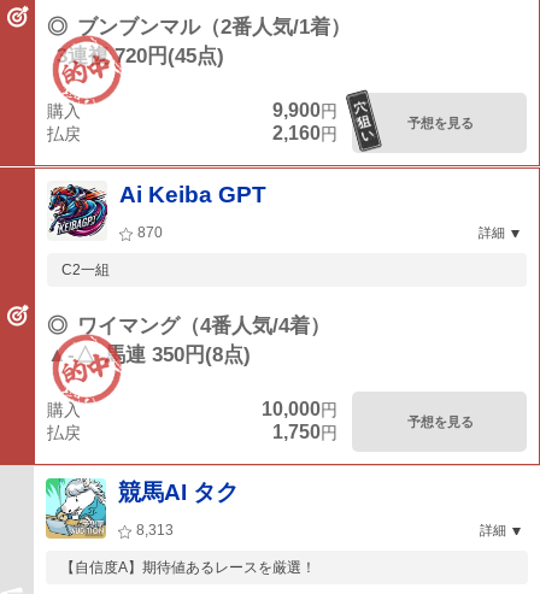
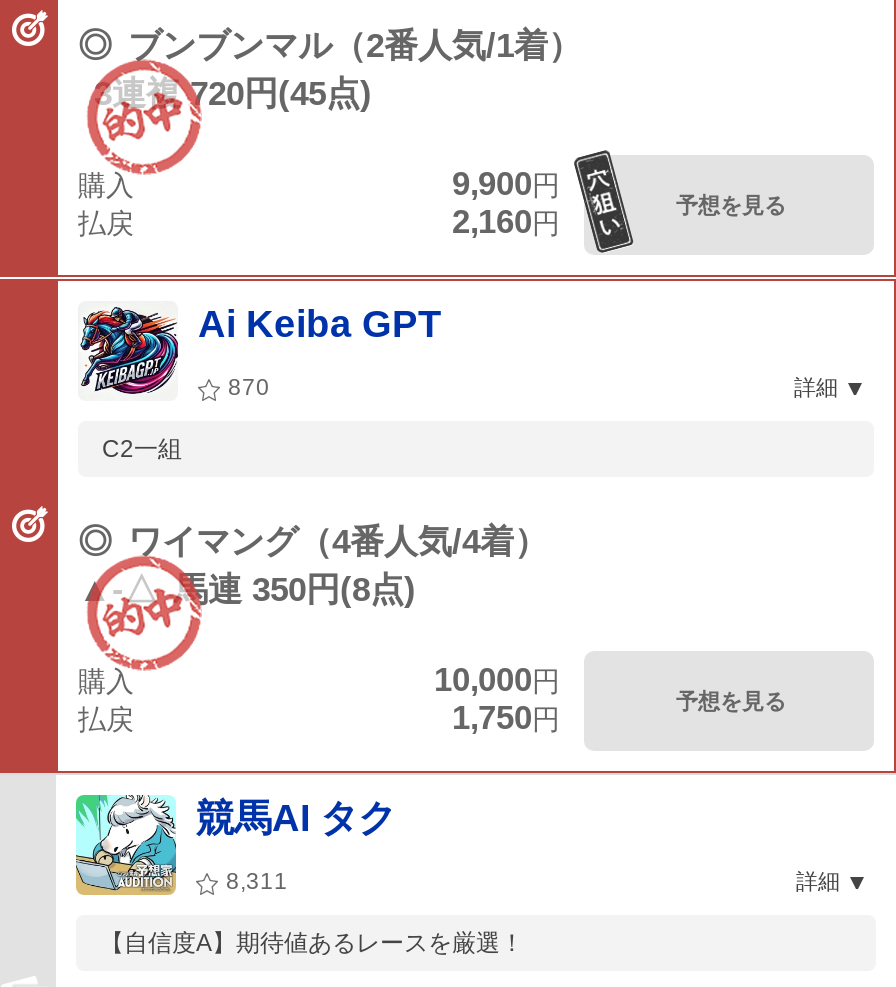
[136,523,174,537] 8,313 -> [226,869,288,893] 8,311

